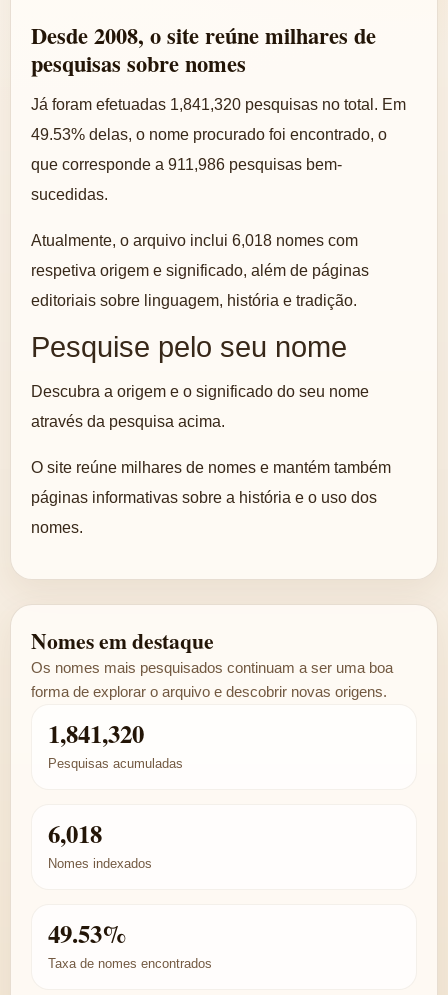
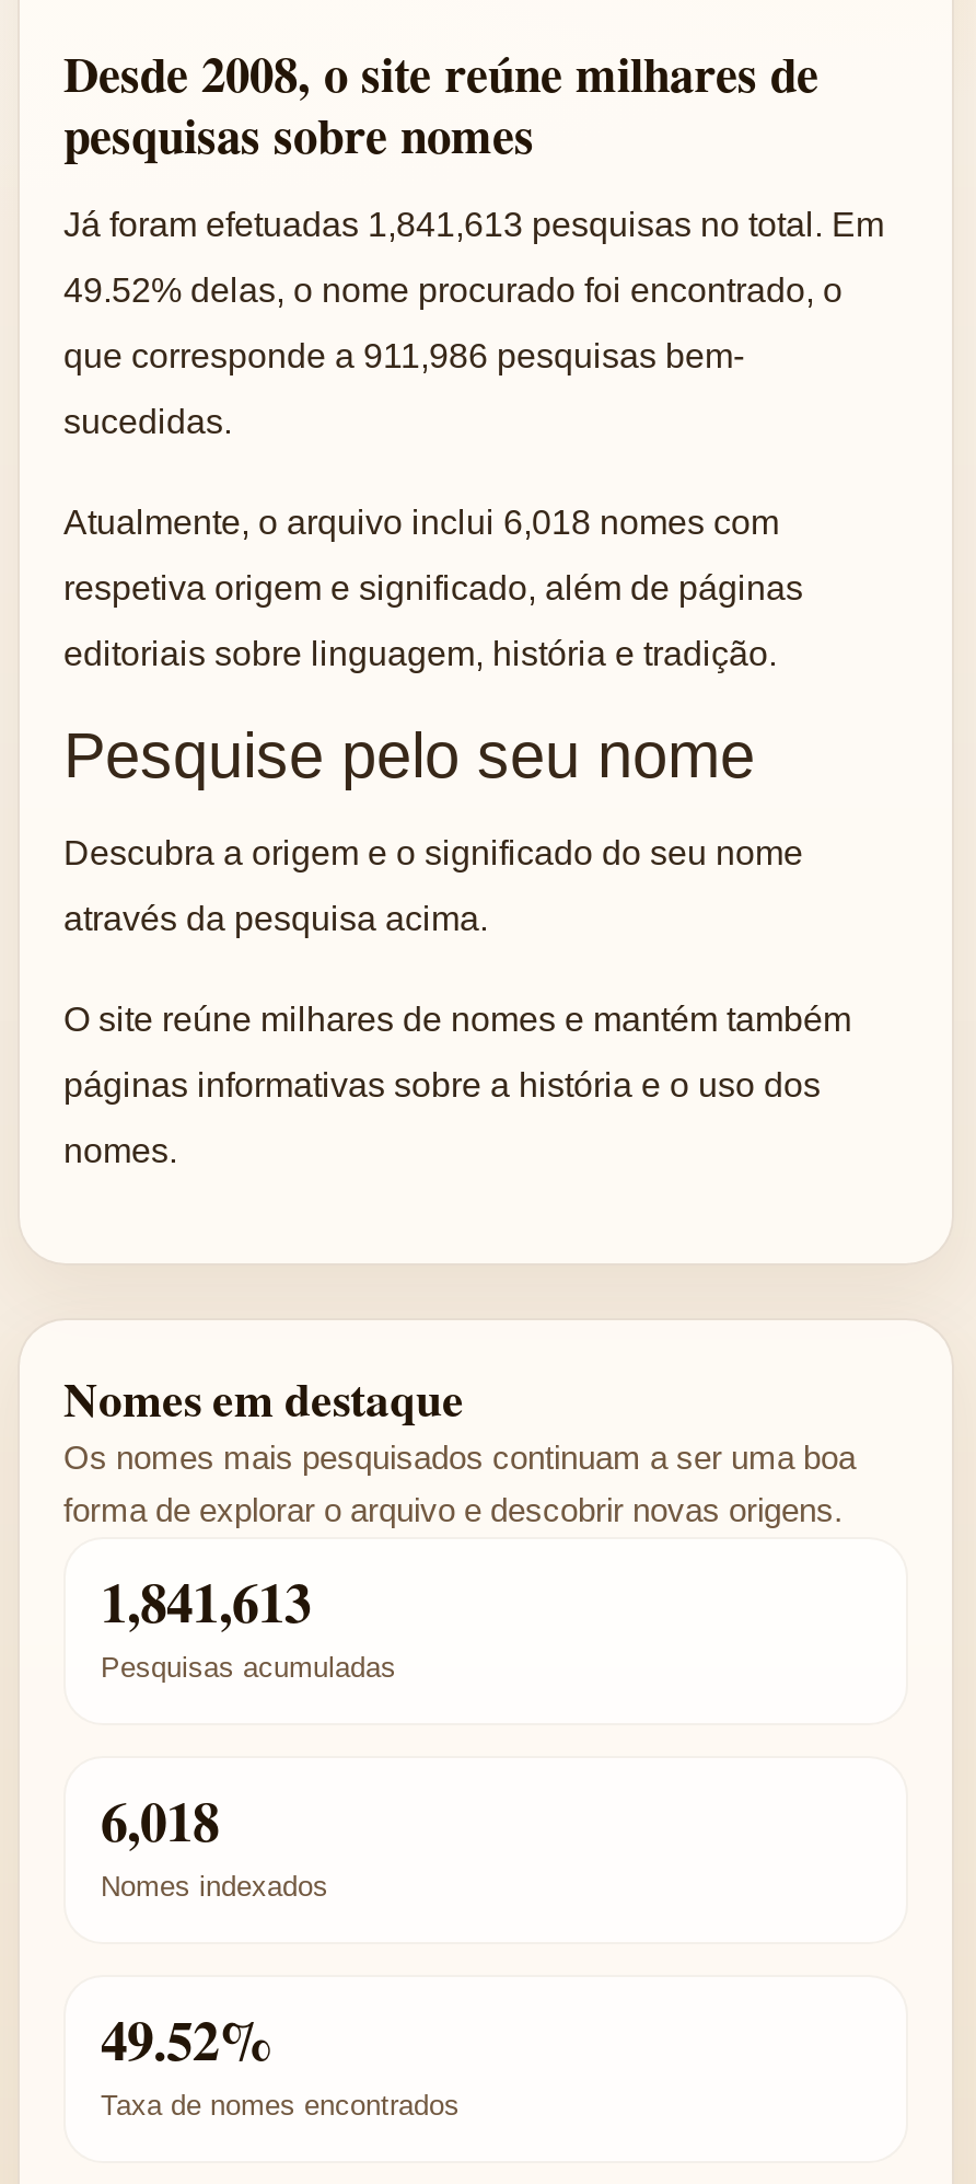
[31,96,406,113] Já foram efetuadas 1,841,320 pesquisas no total. Em -> [63,206,884,243] Já foram efetuadas 1,841,613 pesquisas no total. Em
[31,126,387,143] 49.53% delas, o nome procurado foi encontrado, o -> [63,271,843,309] 49.52% delas, o nome procurado foi encontrado, o
[48,715,144,751] 1,841,320 -> [101,1561,311,1640] 1,841,613
[48,915,127,951] 49.53% -> [101,1999,274,2078] 49.52%

